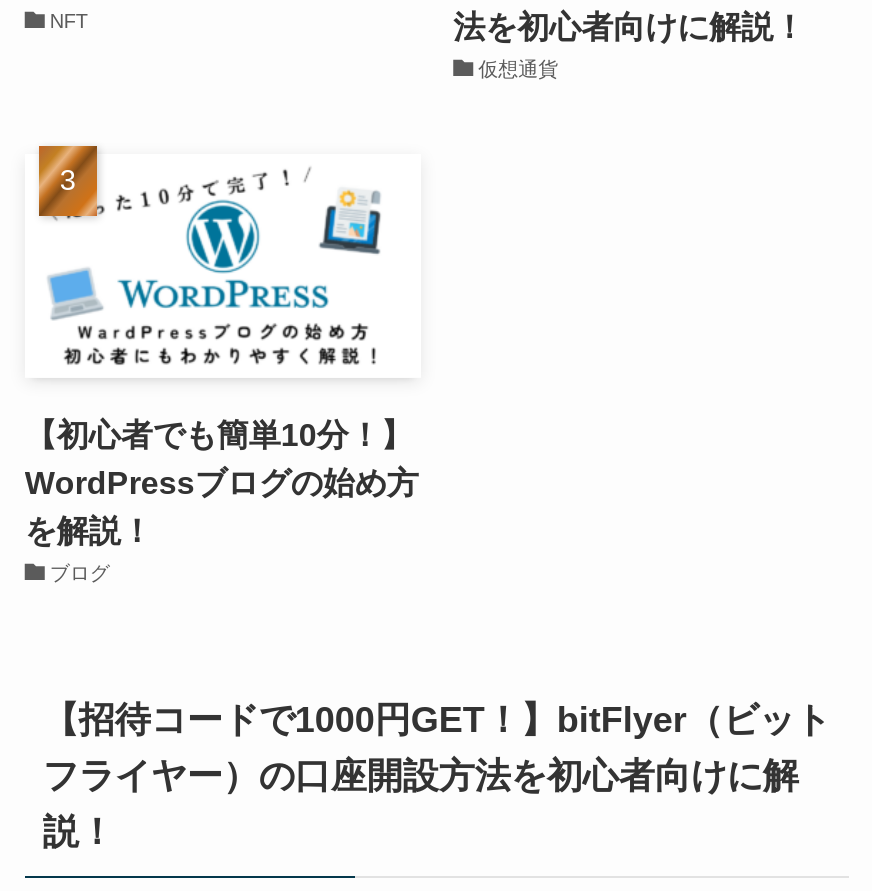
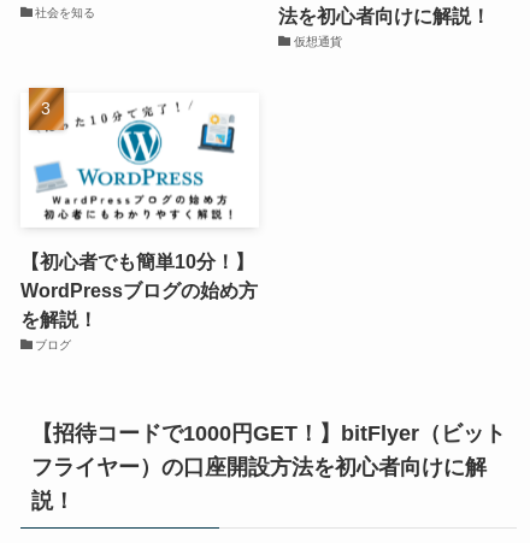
[50,10,88,32] NFT -> [35,6,96,19] 社会を知る

